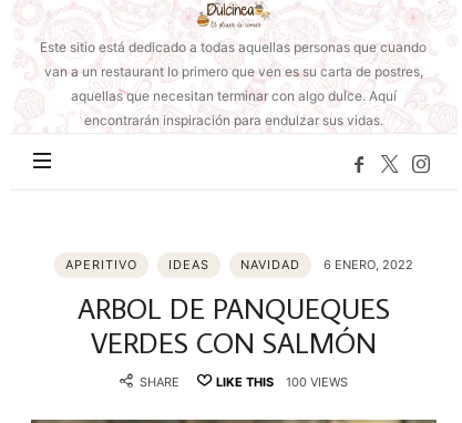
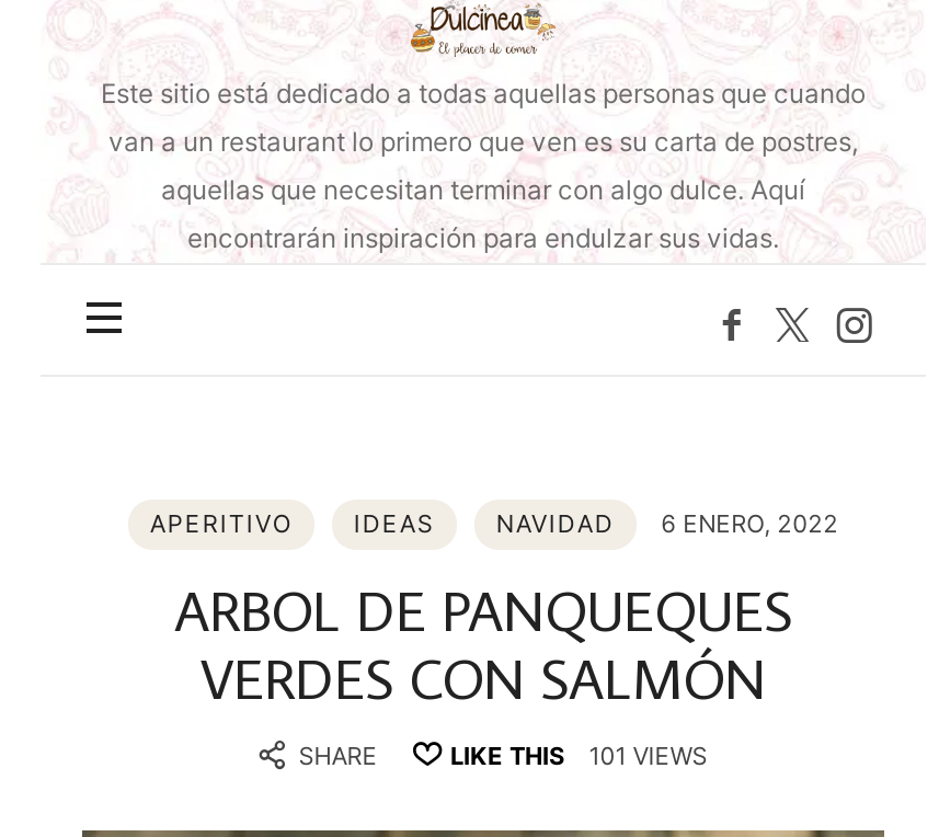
[216,375,348,390] LIKE THIS 100 VIEWS -> [450,742,707,772] LIKE THIS 101 VIEWS

